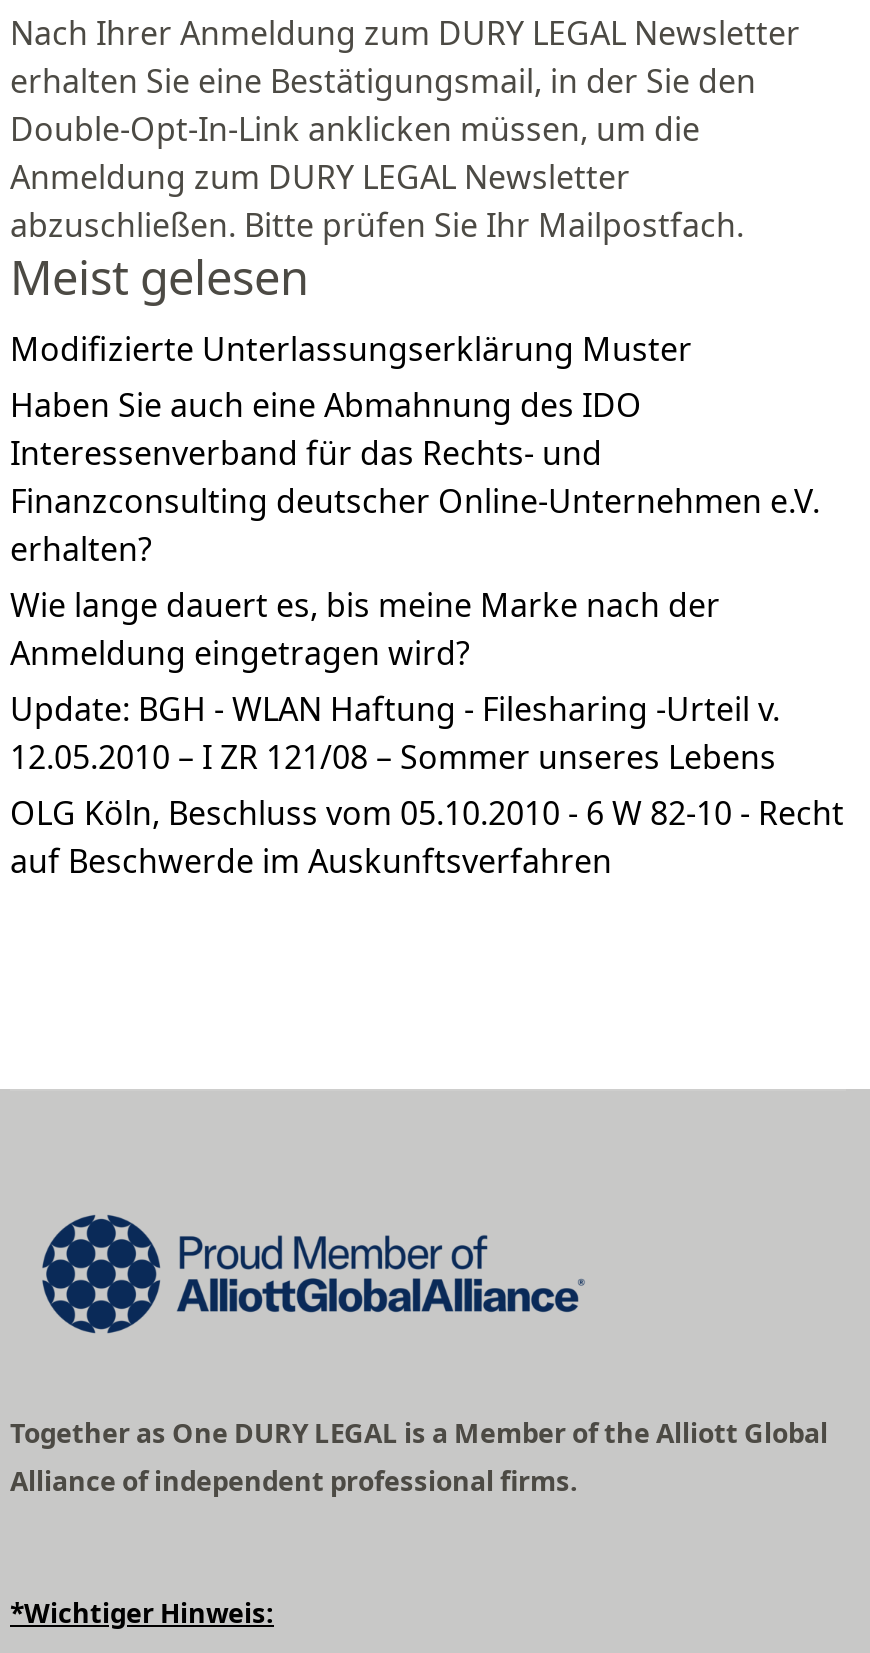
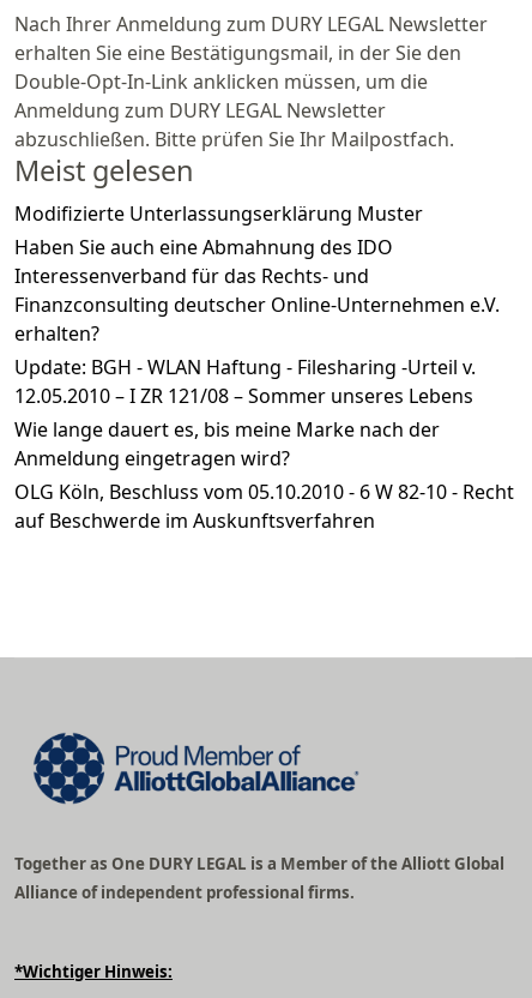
moved [10,583,720,675] -> [14,416,440,471]: Wie lange dauert es, bis meine Marke nach der | Anmeldung eingetragen wird?
moved [10,687,780,779] -> [14,354,476,409]: Update: BGH - WLAN Haftung - Filesharing -Urteil v. | 12.05.2010 – I ZR 121/08 – Sommer unseres Lebens

